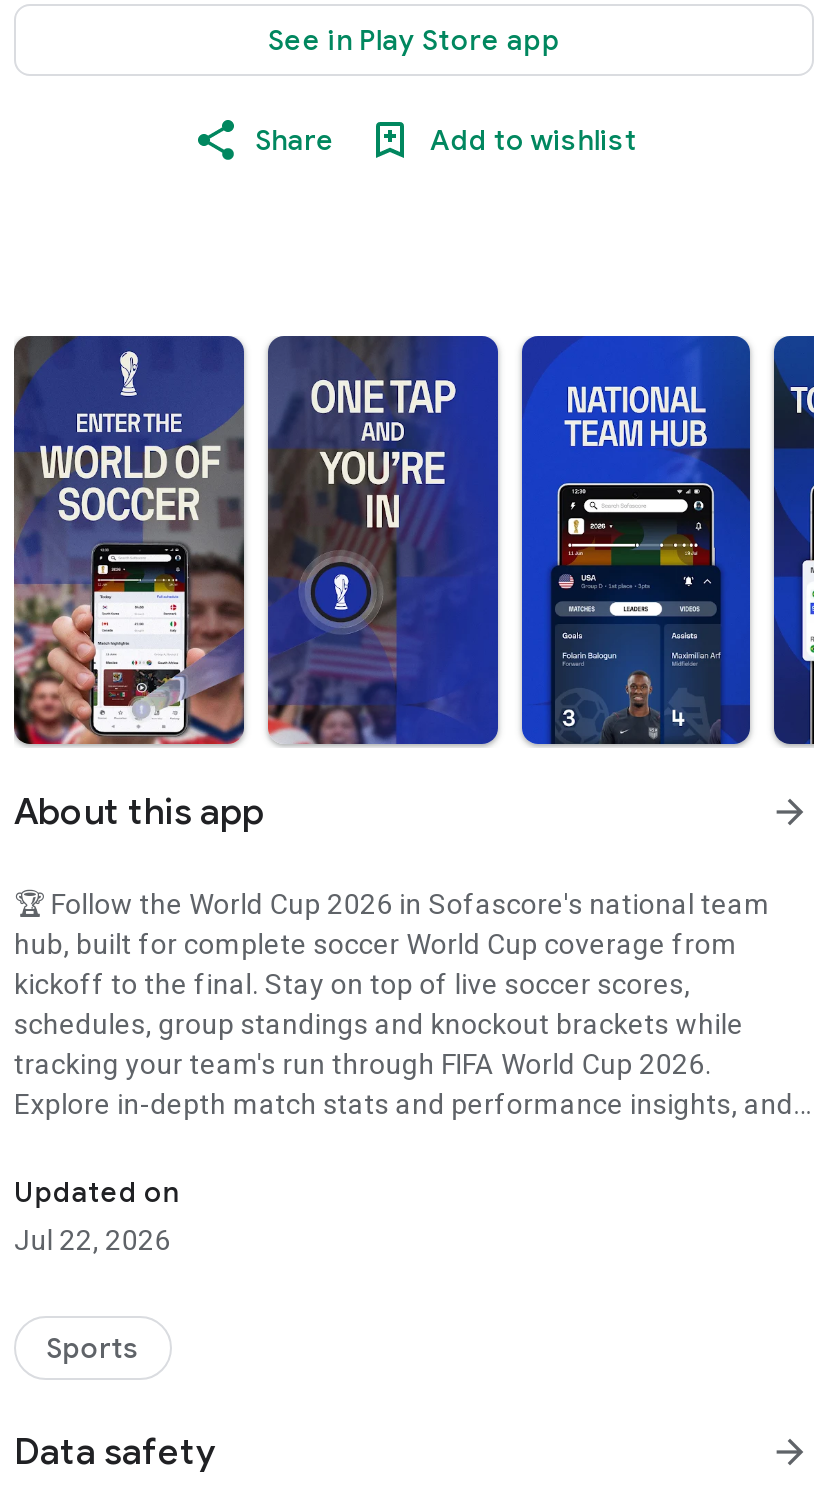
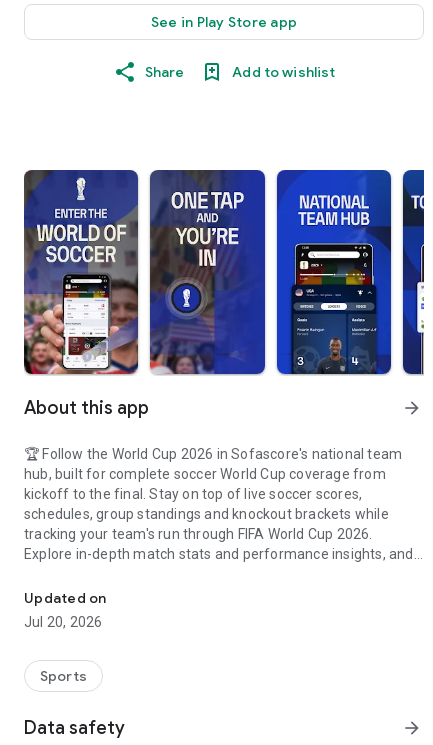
[14,1224,171,1256] Jul 22, 2026 -> [24,614,102,630] Jul 20, 2026

